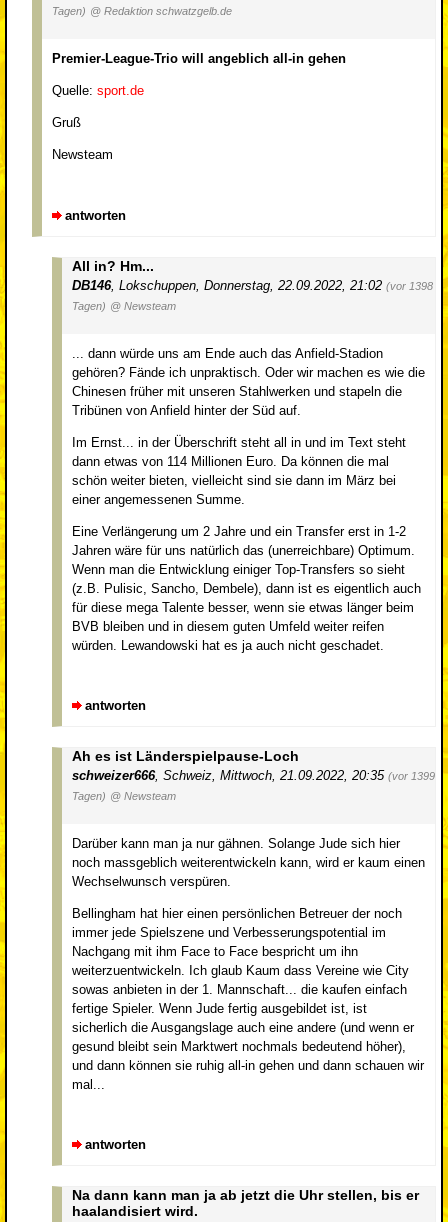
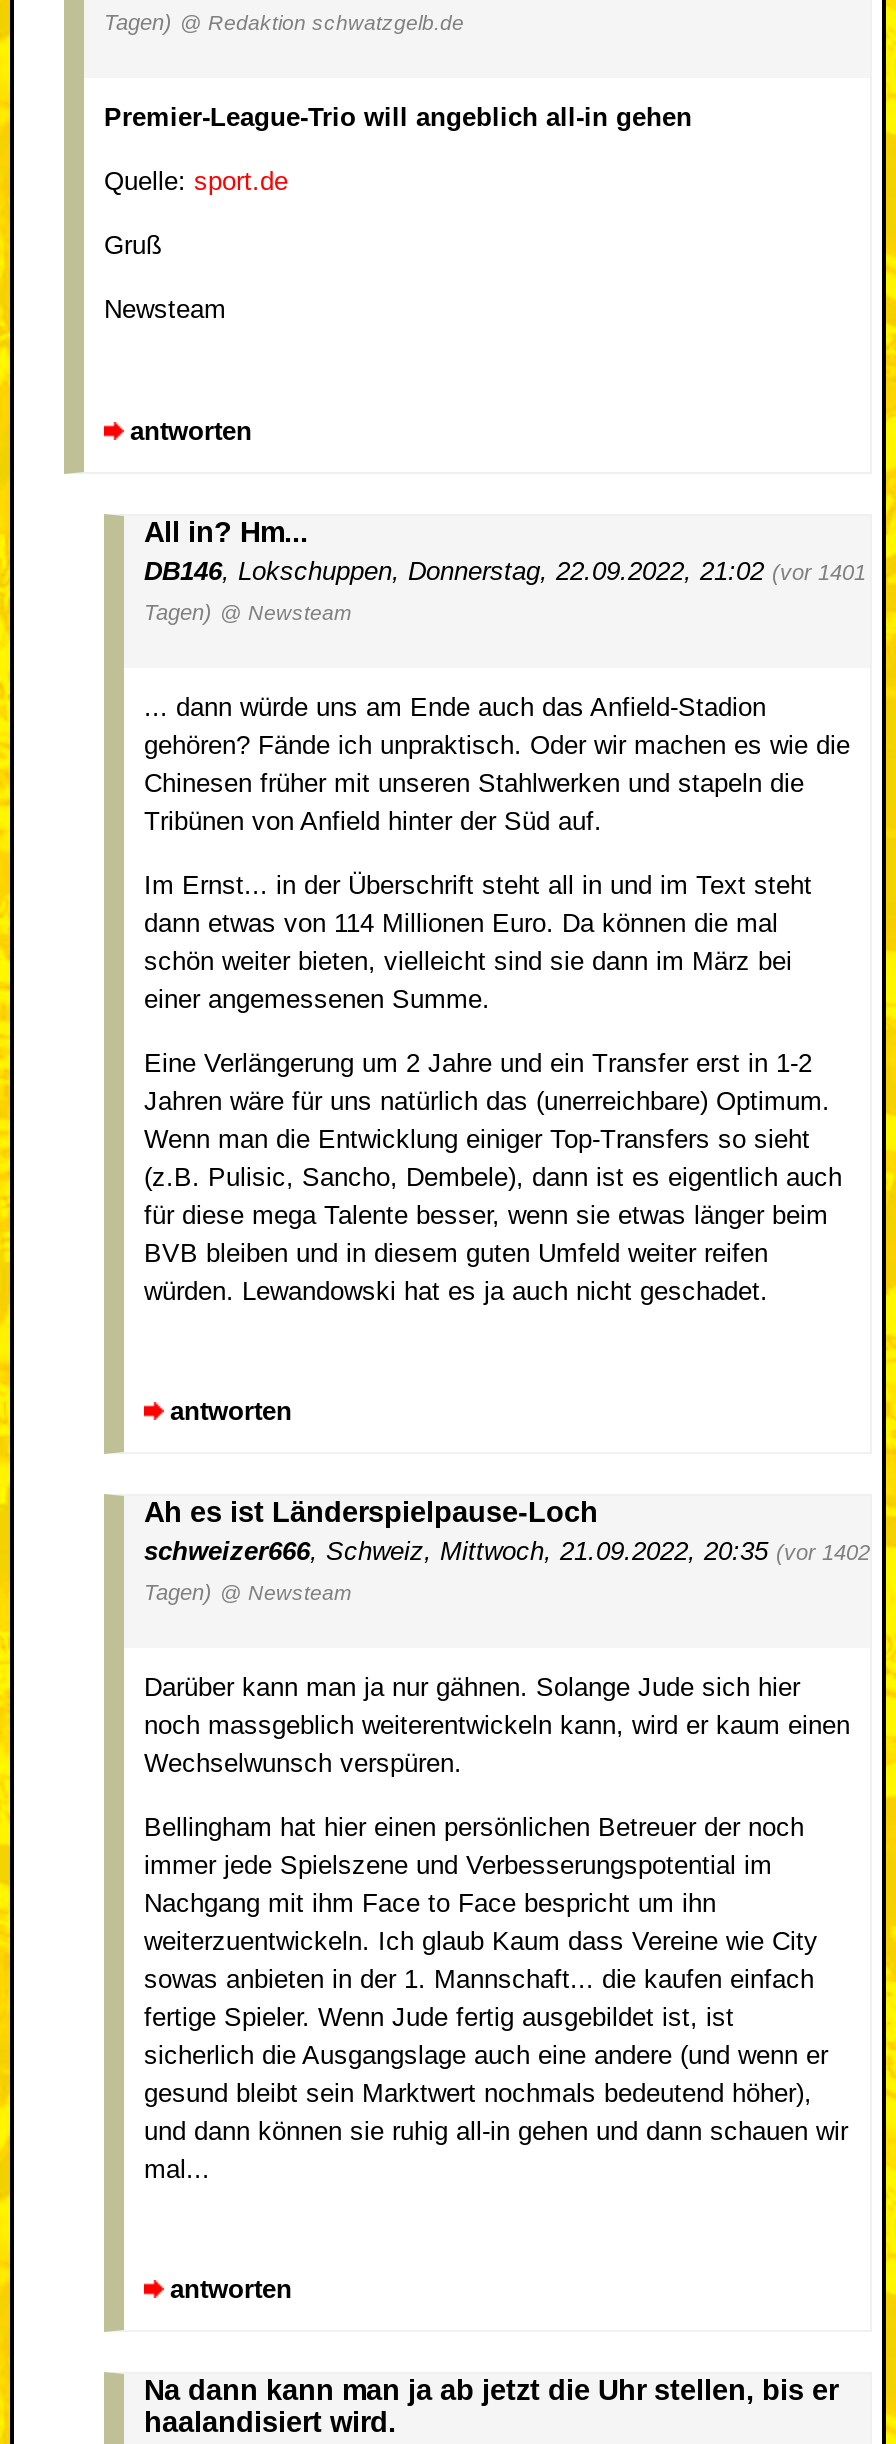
[72,277,433,292] DB146, Lokschuppen, Donnerstag, 22.09.2022, 21:02 (vor 1398 -> [144,555,866,585] DB146, Lokschuppen, Donnerstag, 22.09.2022, 21:02 (vor 1401
[72,768,435,783] schweizer666, Schweiz, Mittwoch, 21.09.2022, 20:35 (vor 1399 -> [144,1536,870,1566] schweizer666, Schweiz, Mittwoch, 21.09.2022, 20:35 (vor 1402

